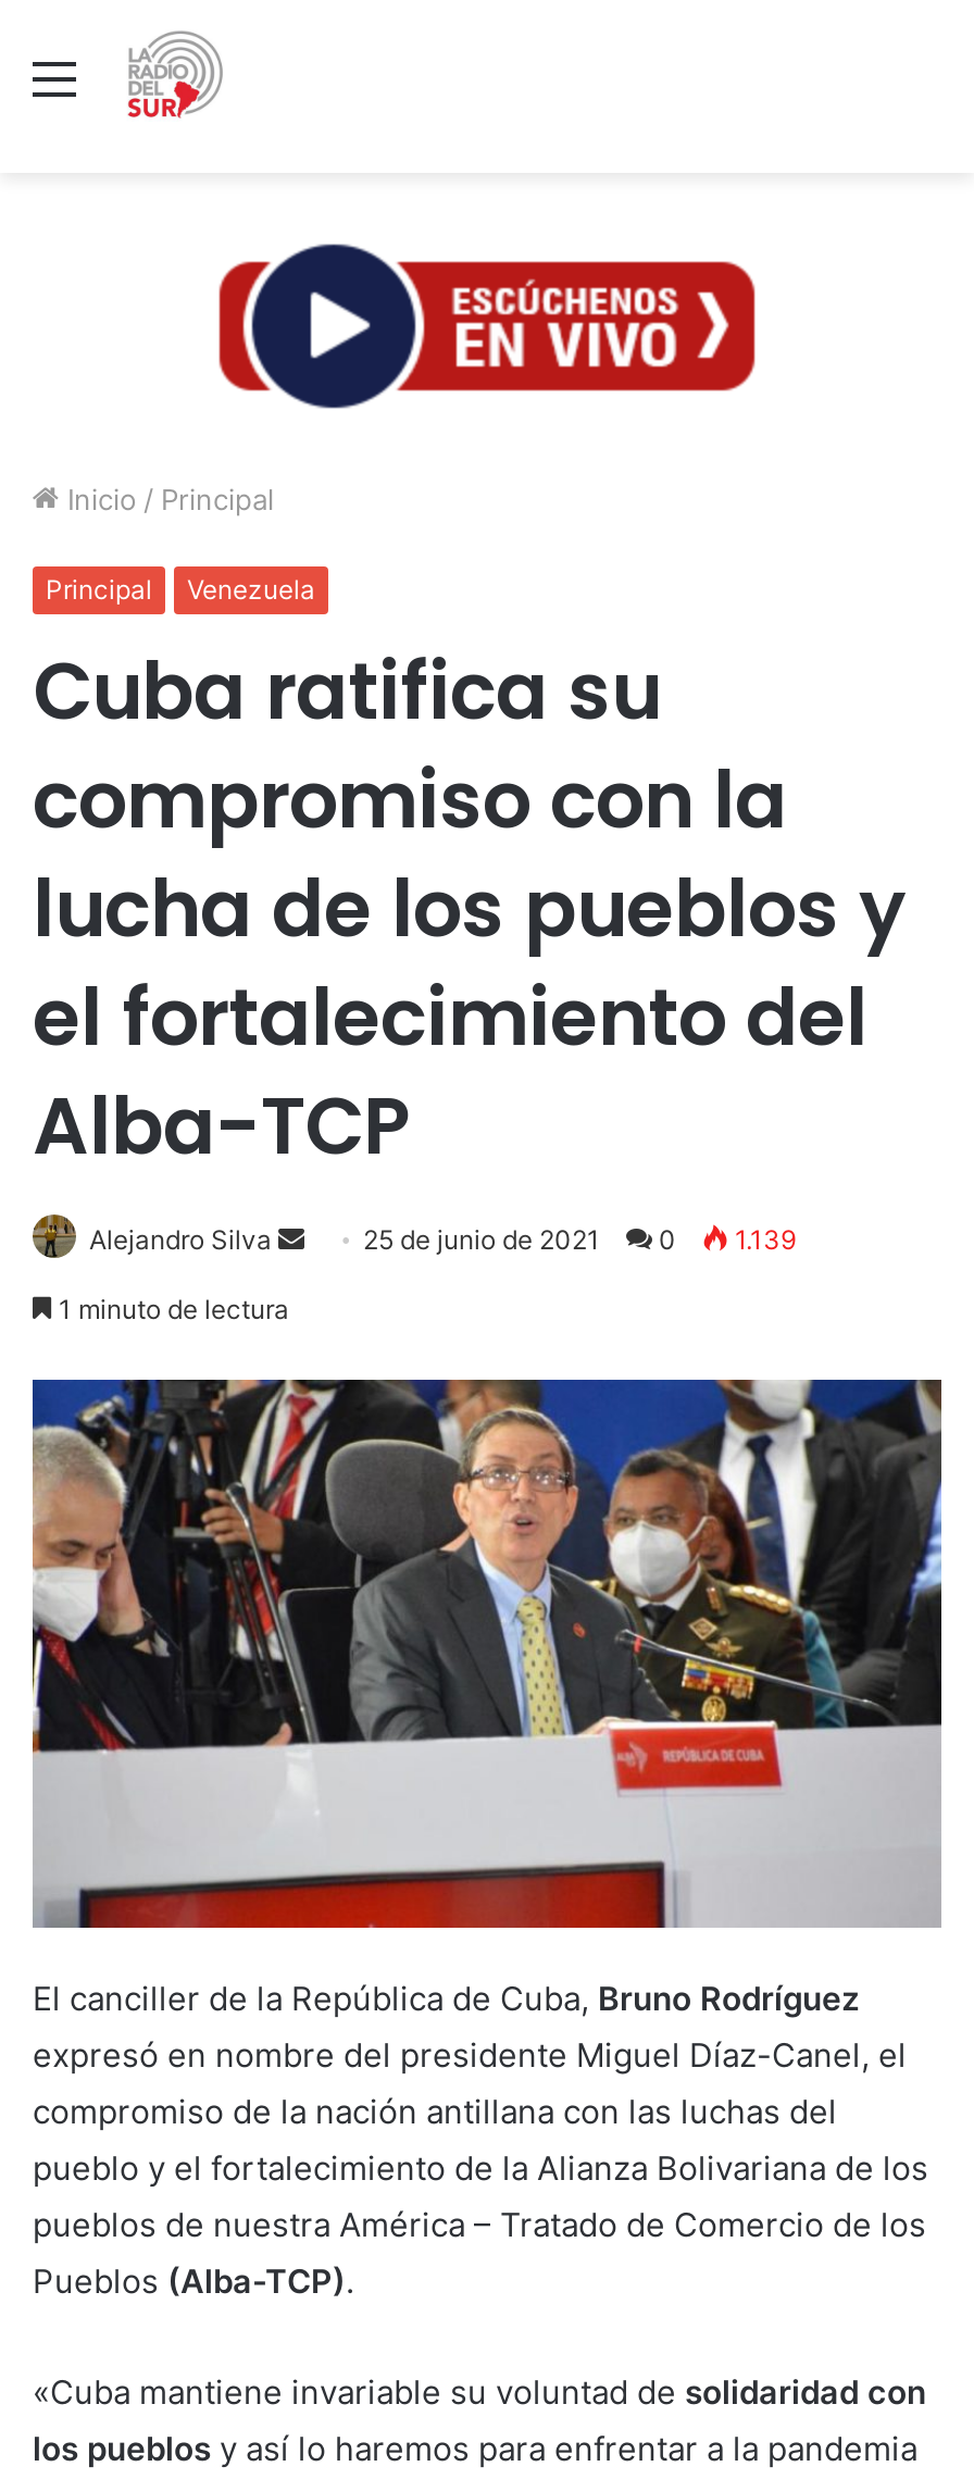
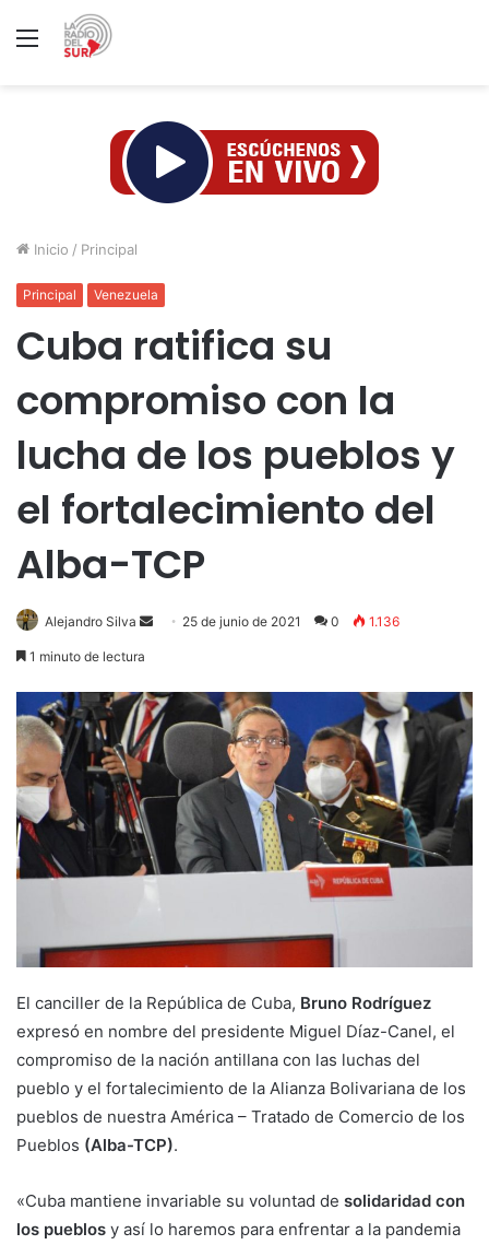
[728,1223,796,1256] 1.139 -> [366,613,399,630] 1.136

